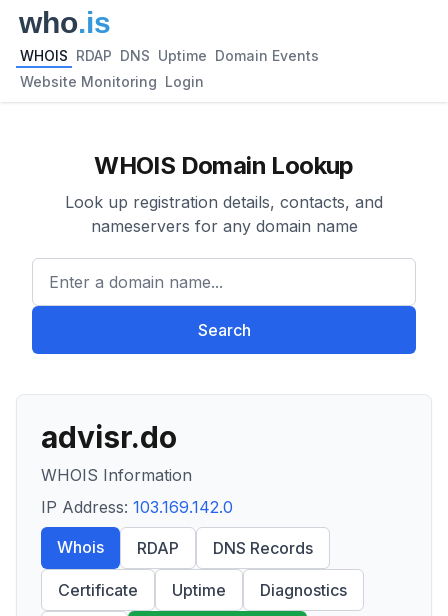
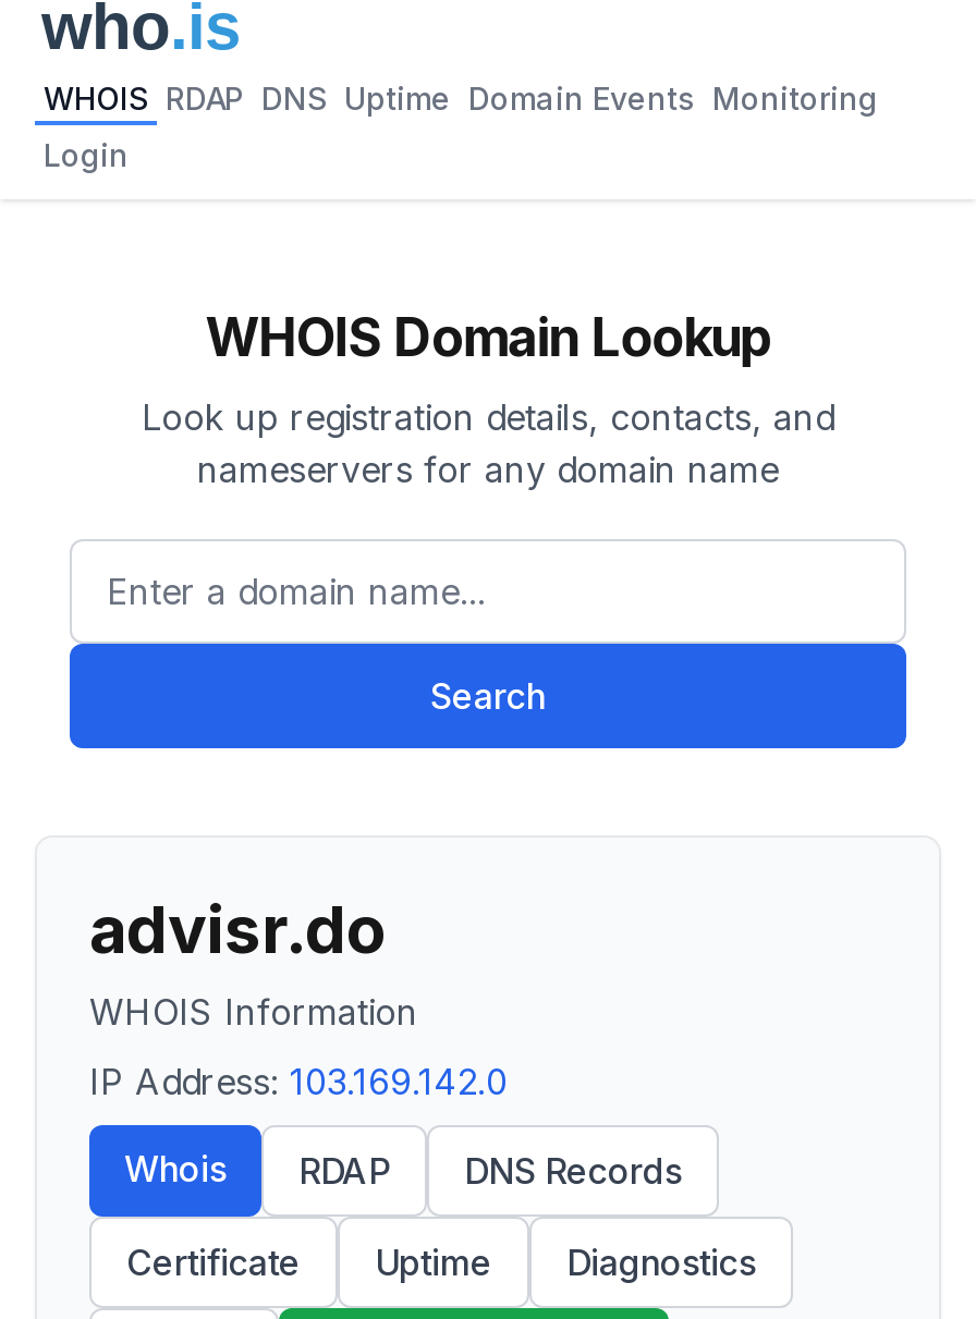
[20,47,319,64] WHOIS RDAP DNS Uptime Domain Events -> [44,80,878,117] WHOIS RDAP DNS Uptime Domain Events Monitoring
[20,73,204,90] Website Monitoring Login -> [44,136,129,173] Login

